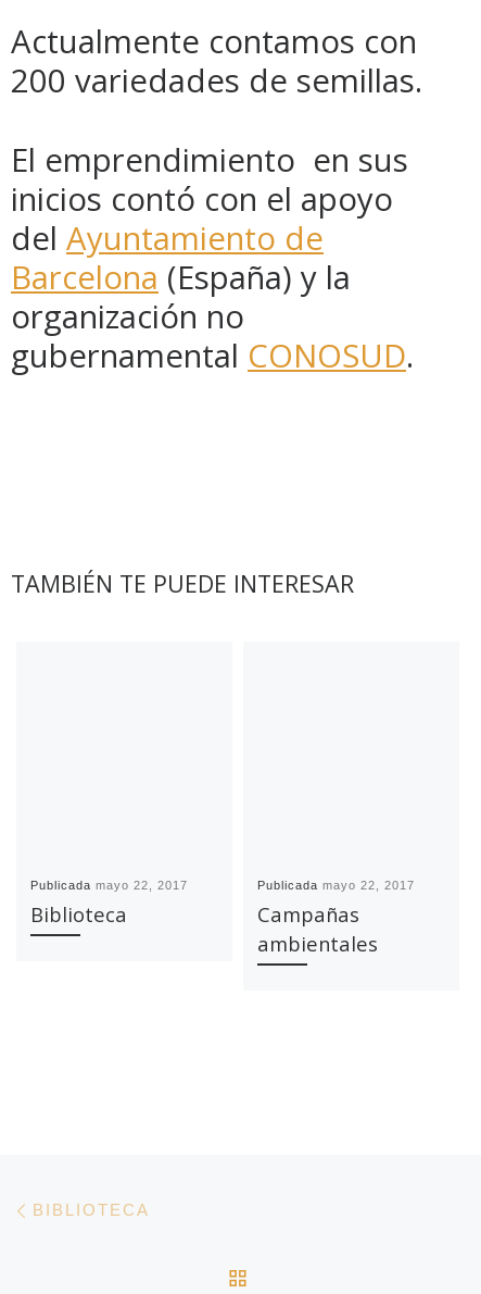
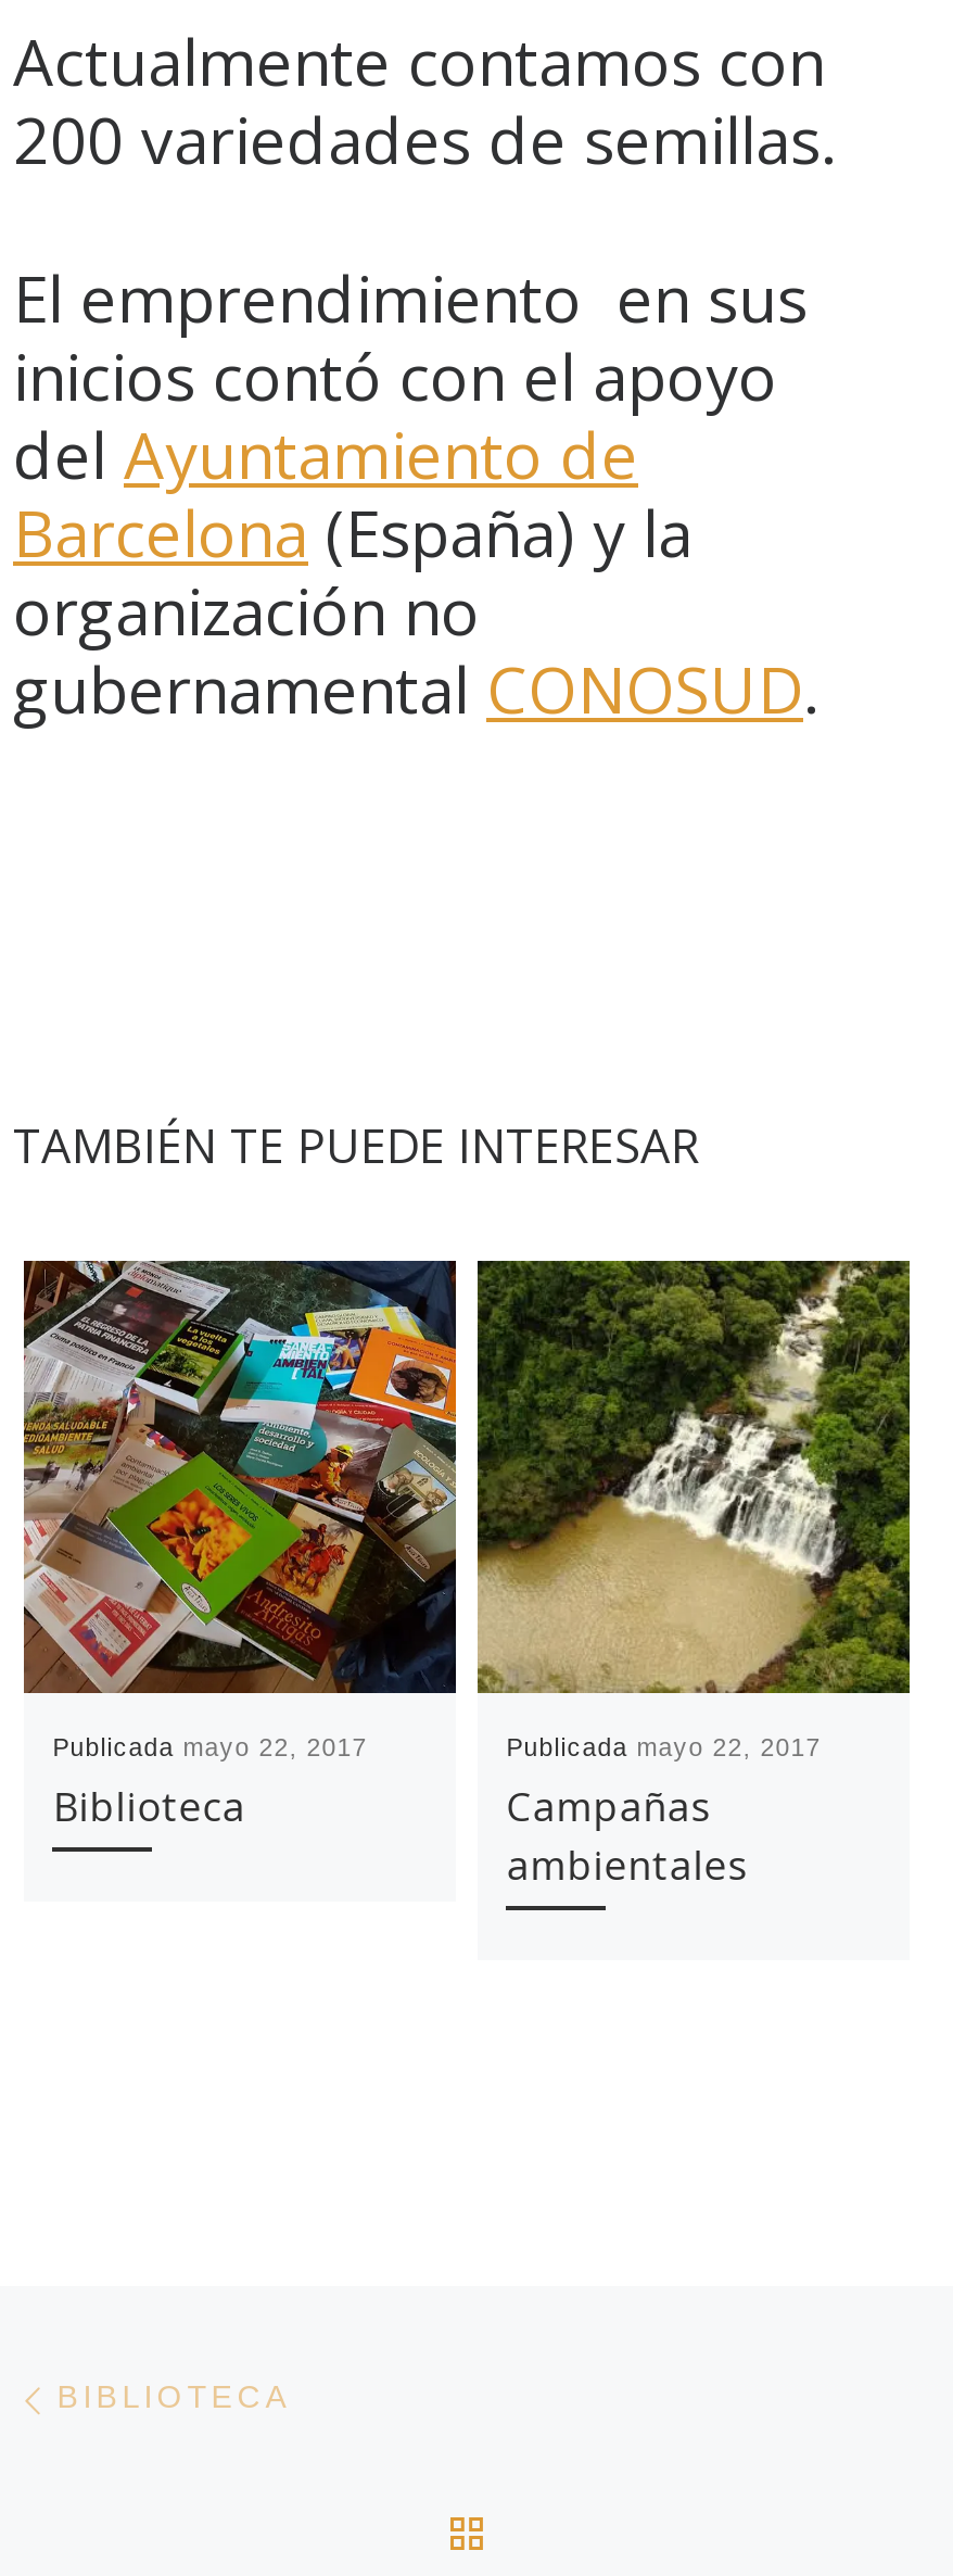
none -> [22,1258,458,1696] [image]
none -> [475,1258,912,1696] [image]

